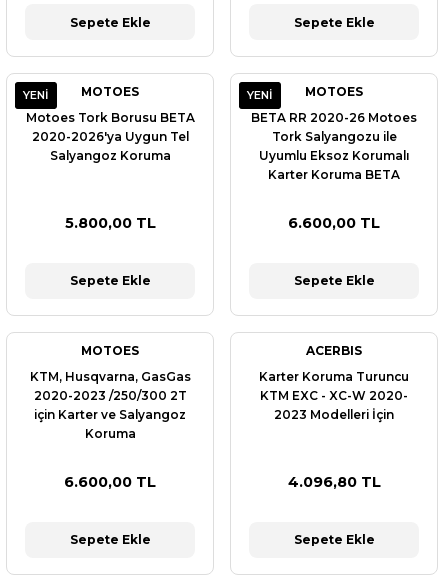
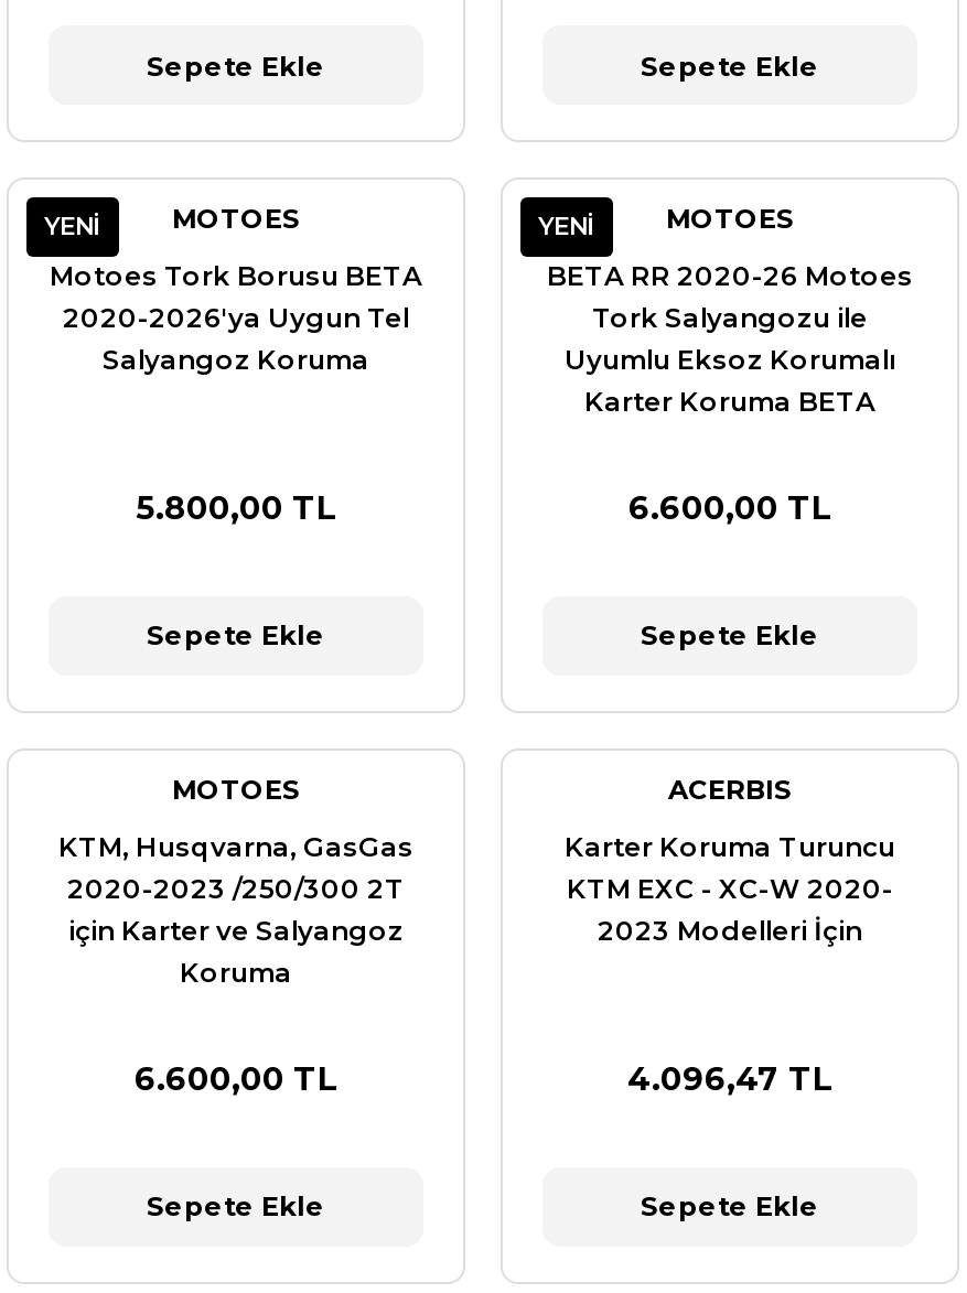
[287,473,380,491] 4.096,80 TL -> [627,1060,832,1099] 4.096,47 TL

